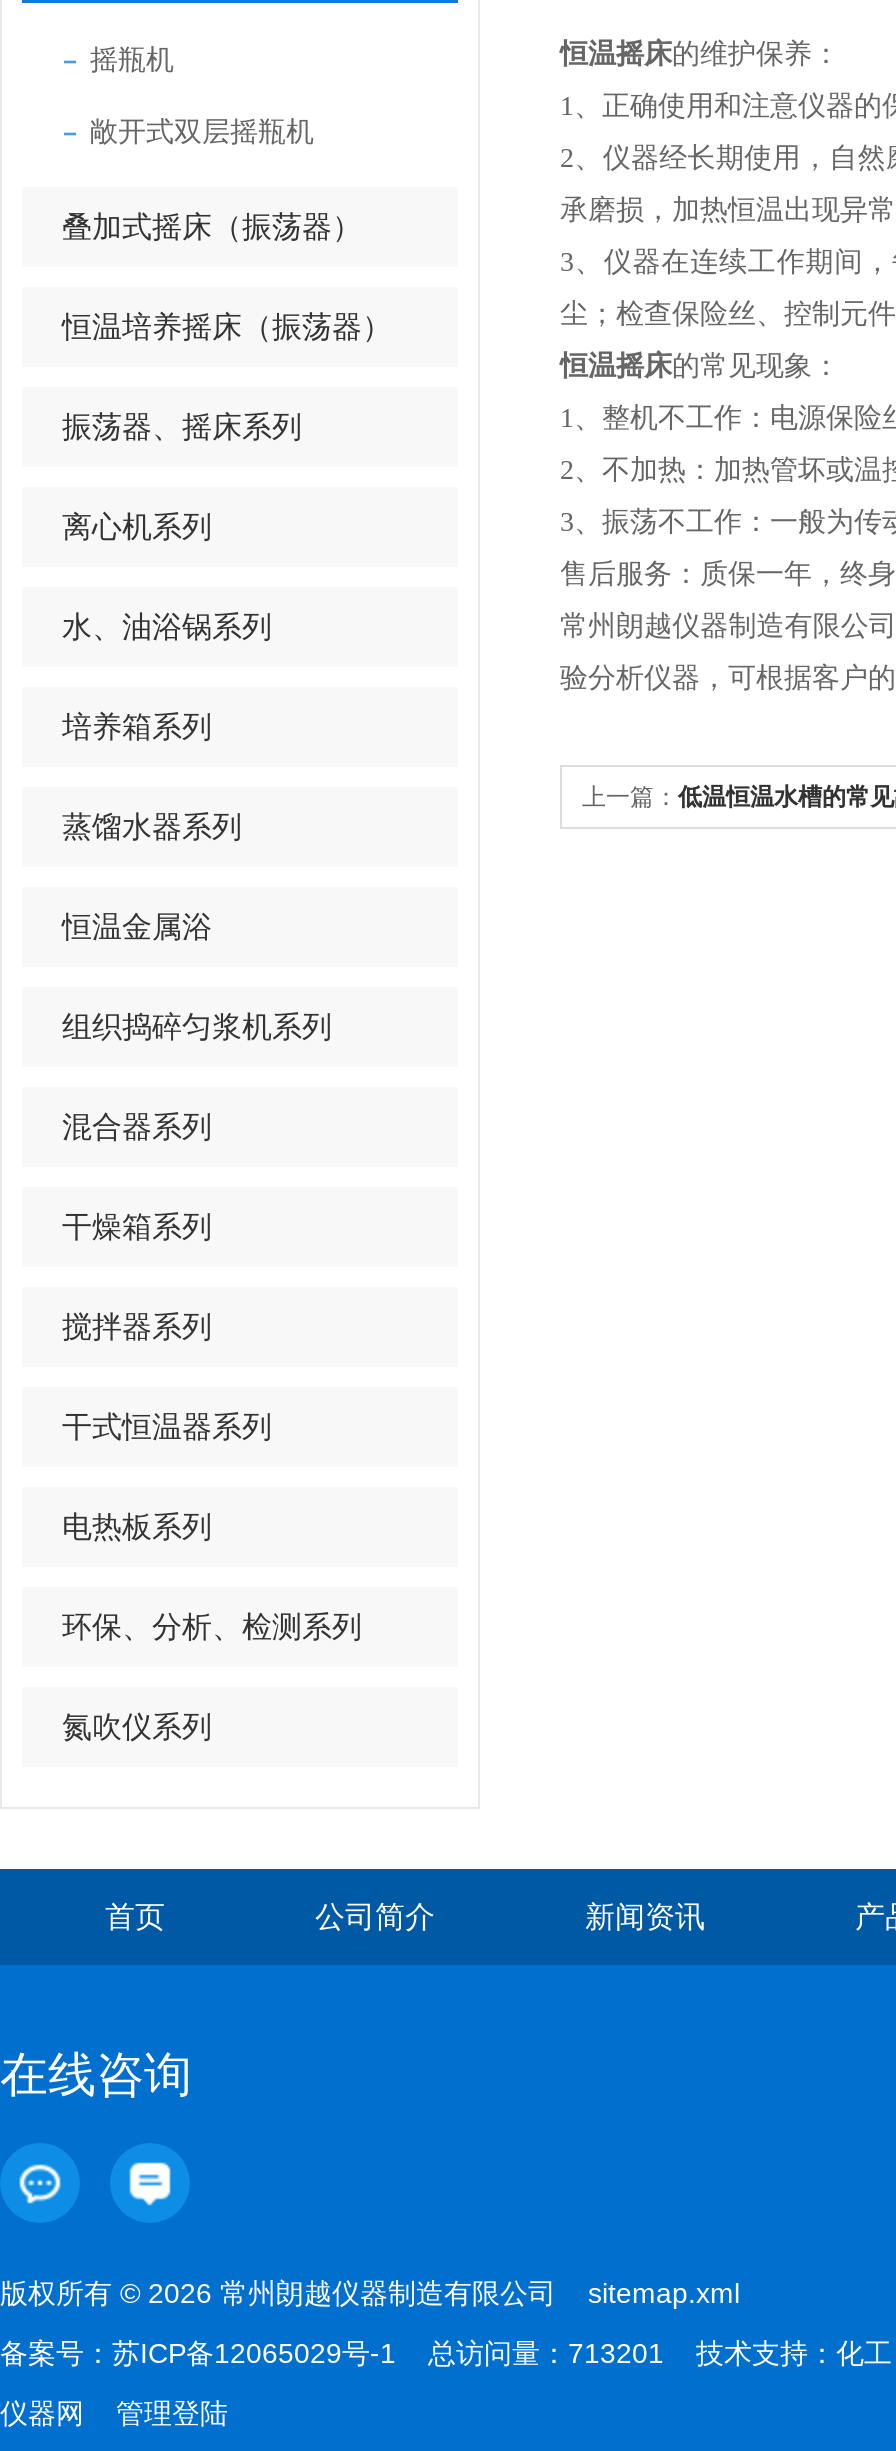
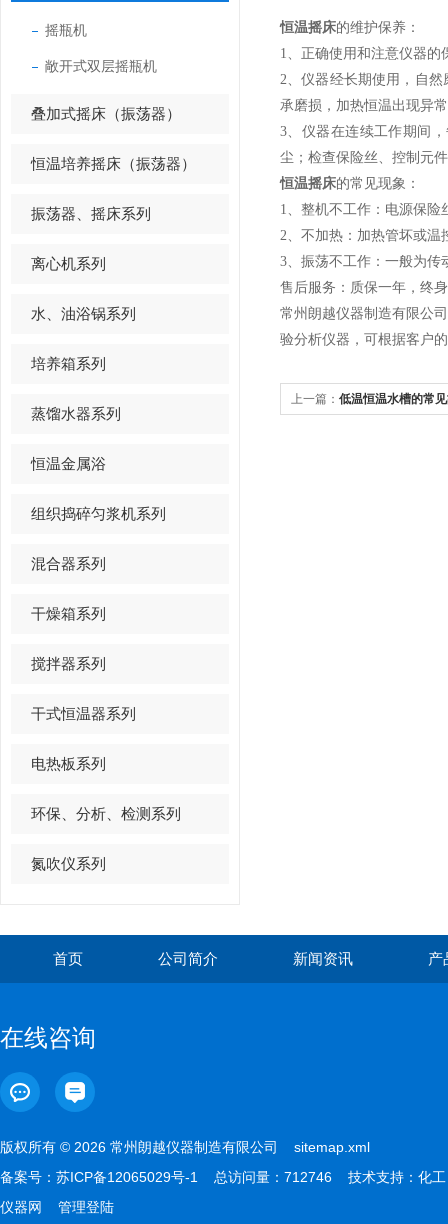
[0,2337,892,2369] 备案号：苏ICP备12065029号-1总访问量：713201 技术支持：化工 -> [0,1169,446,1185] 备案号：苏ICP备12065029号-1总访问量：712746 技术支持：化工

